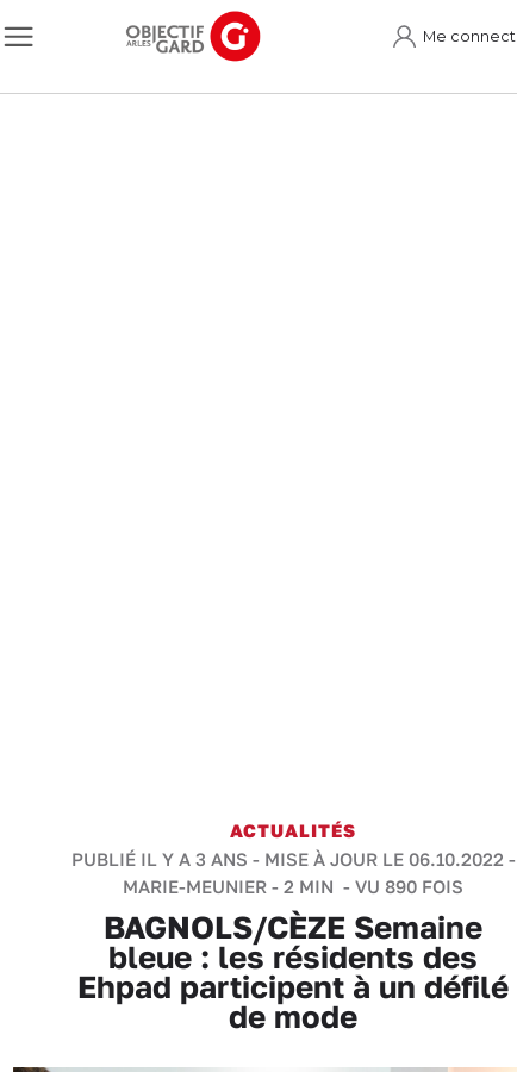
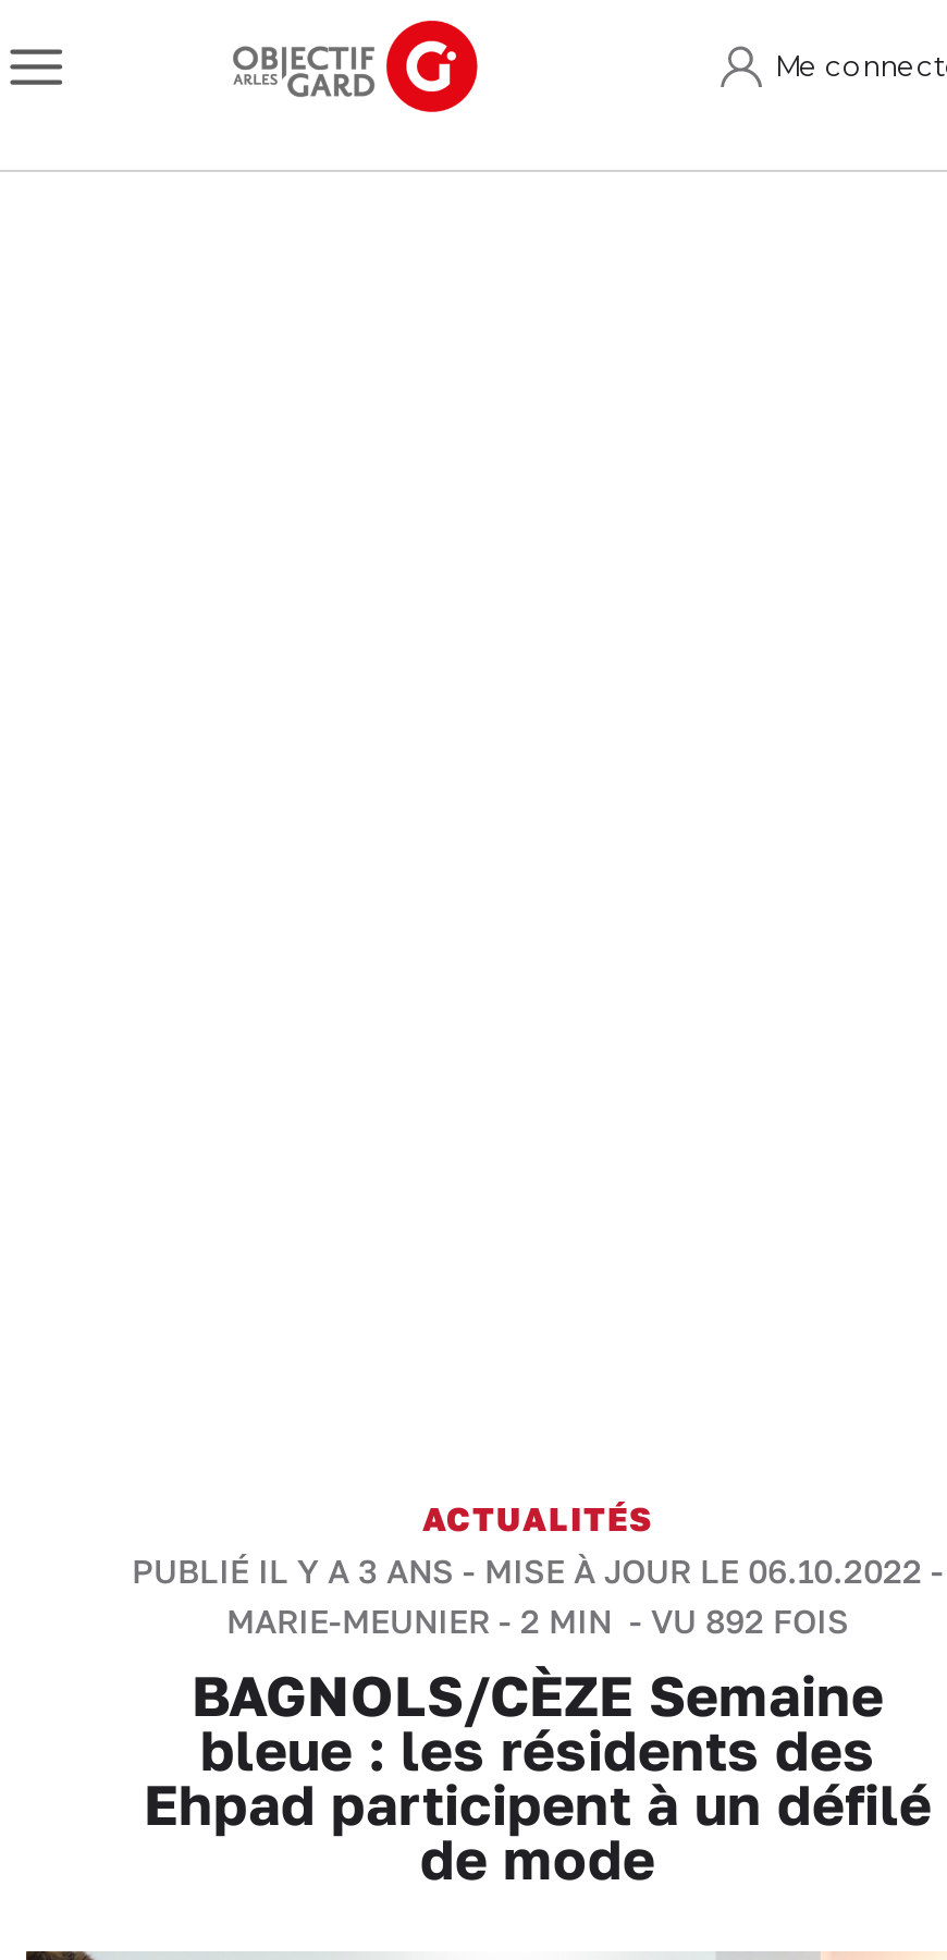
[123,875,463,897] MARIE-MEUNIER - 2 MIN - VU 890 FOIS -> [226,1601,849,1640] MARIE-MEUNIER - 2 MIN - VU 892 FOIS

